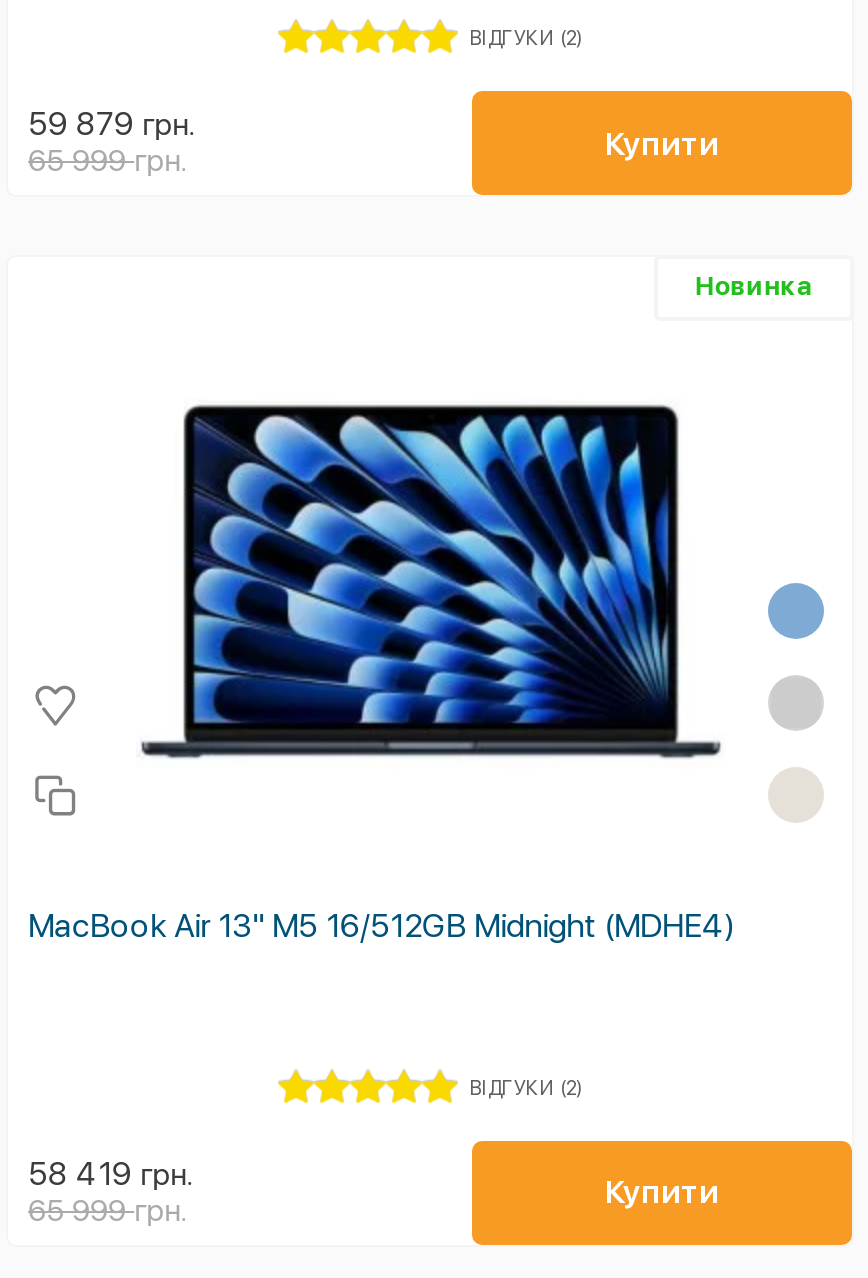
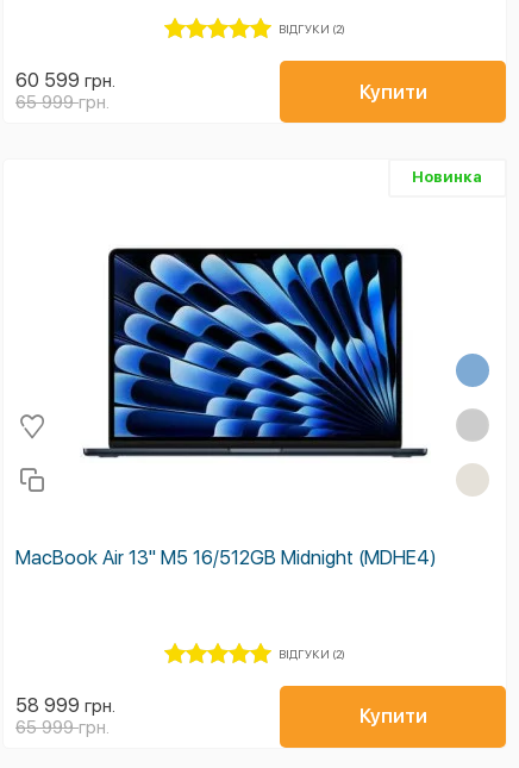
[28,105,194,143] 59 879 грн. -> [16,69,116,92] 60 599 грн.
[28,1155,192,1193] 58 419 грн. -> [16,694,116,717] 58 999 грн.

